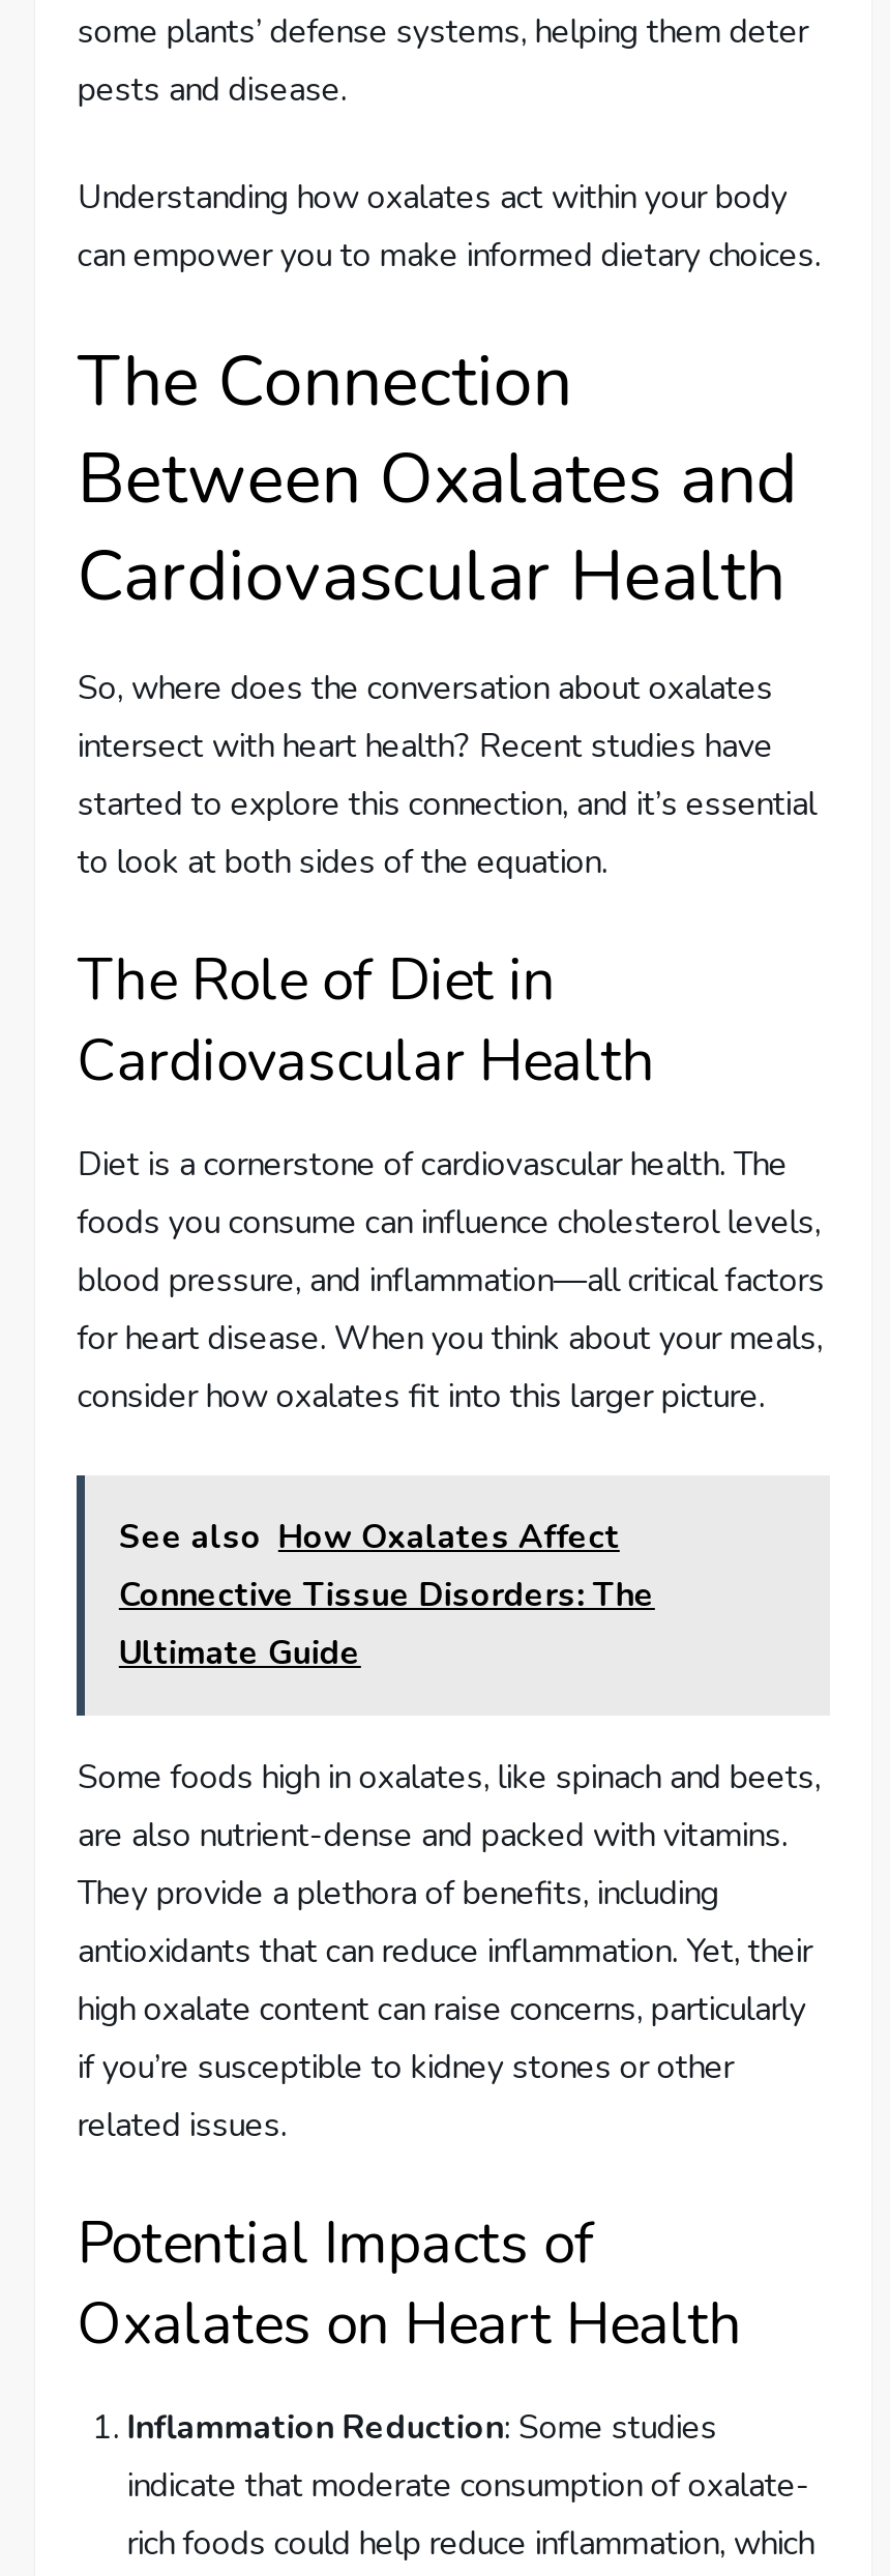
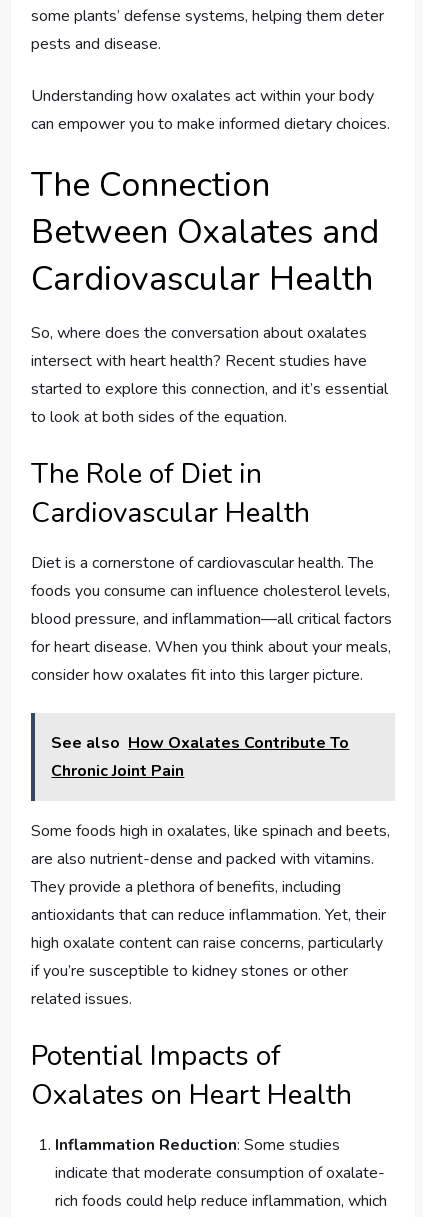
[119,1515,655,1676] See also How Oxalates Affect | Connective Tissue Disorders: The | Ultimate Guide -> [51,732,349,782] See also How Oxalates Contribute To | Chronic Joint Pain

